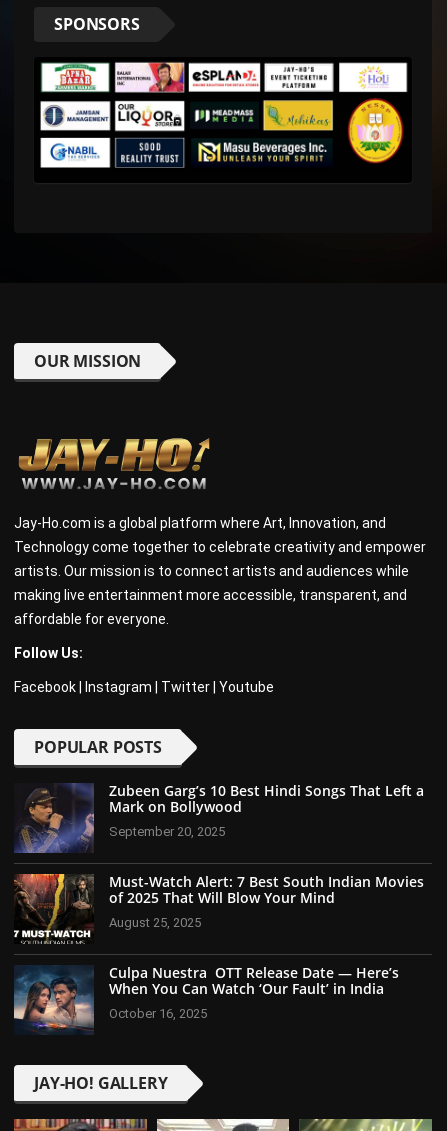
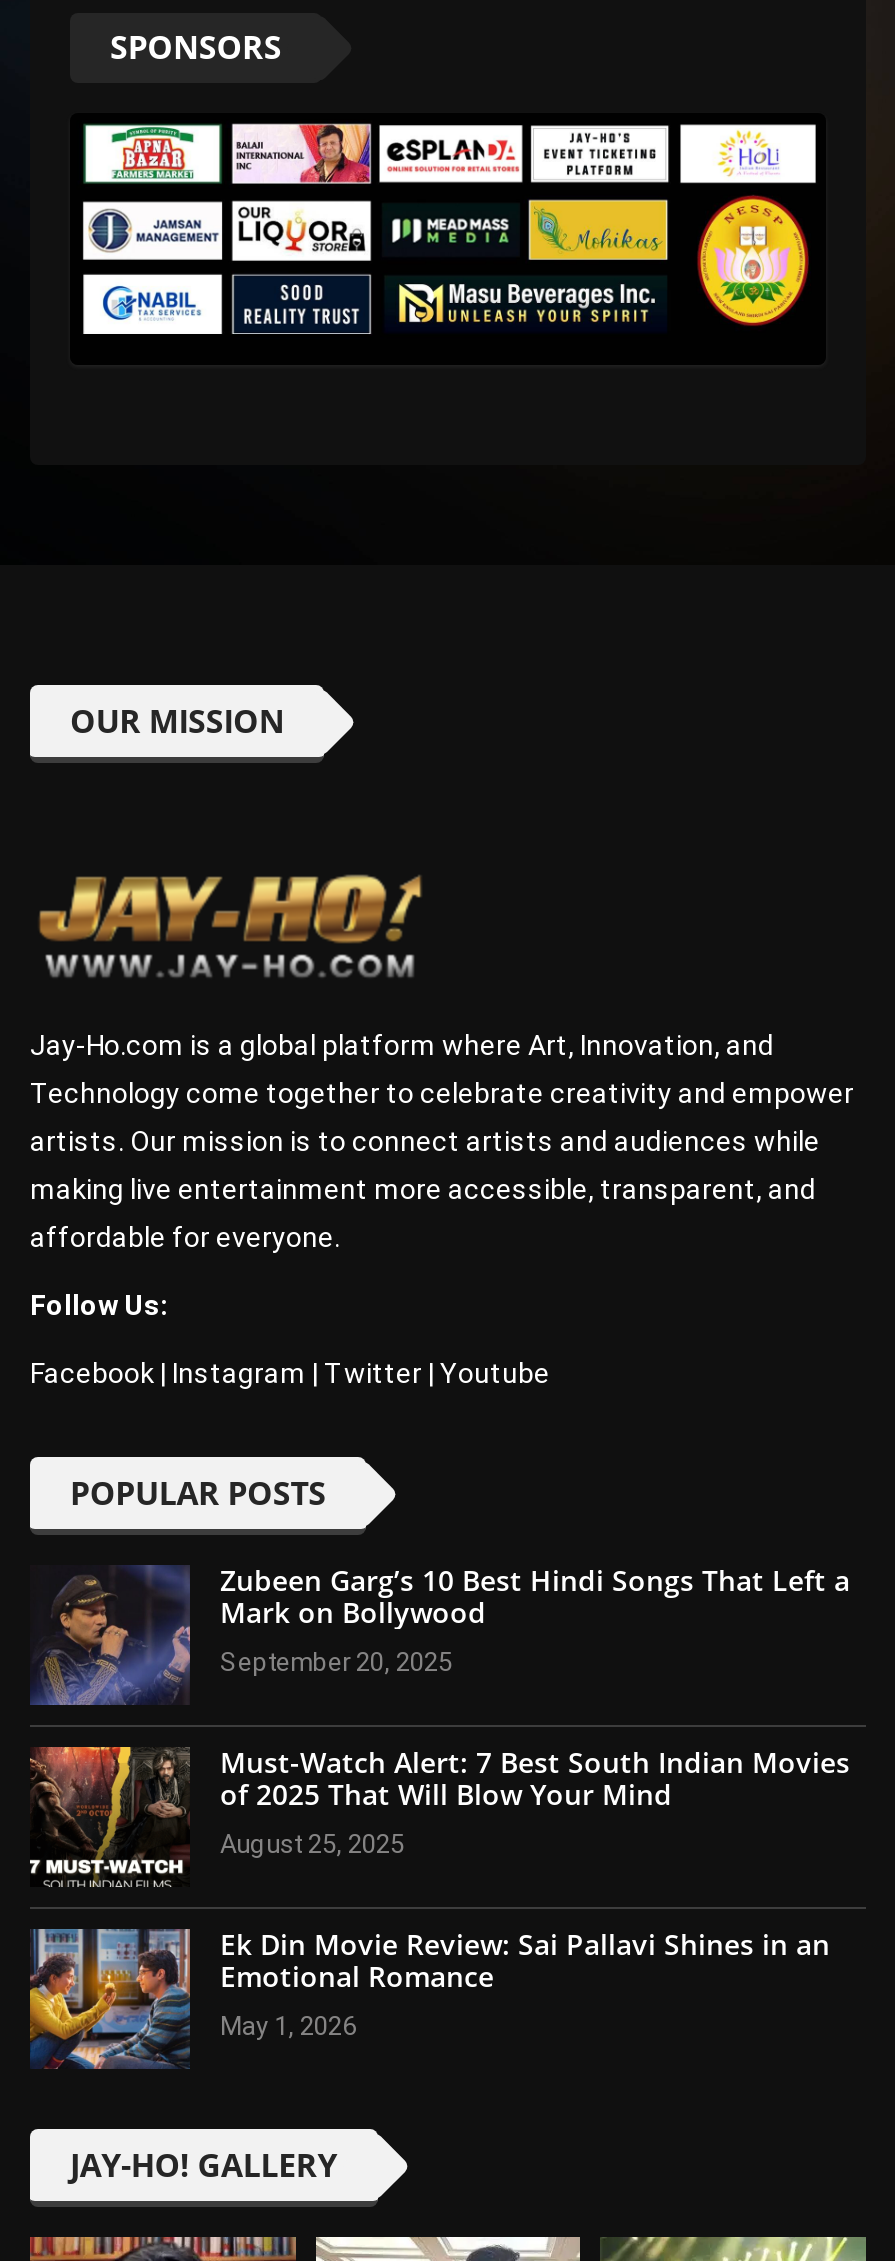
[13,963,399,1034] [image] | Culpa Nuestra OTT Release Date — Here’s | When You Can Watch ‘Our Fault’ in India | October 16, 2025 -> [28,1926,830,2071] [image] | Ek Din Movie Review: Sai Pallavi Shines in an | Emotional Romance | May 1, 2026

